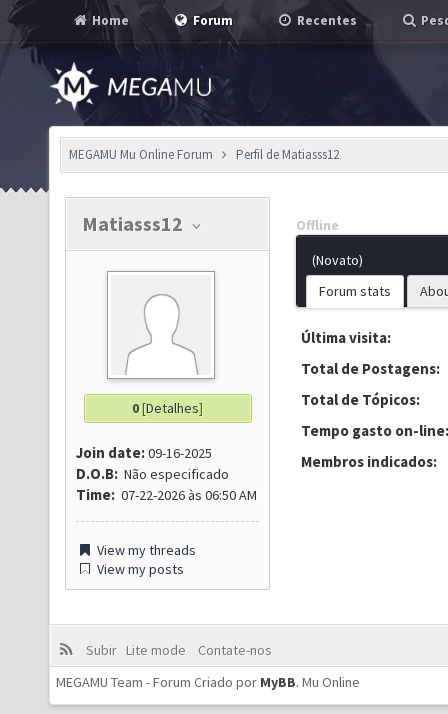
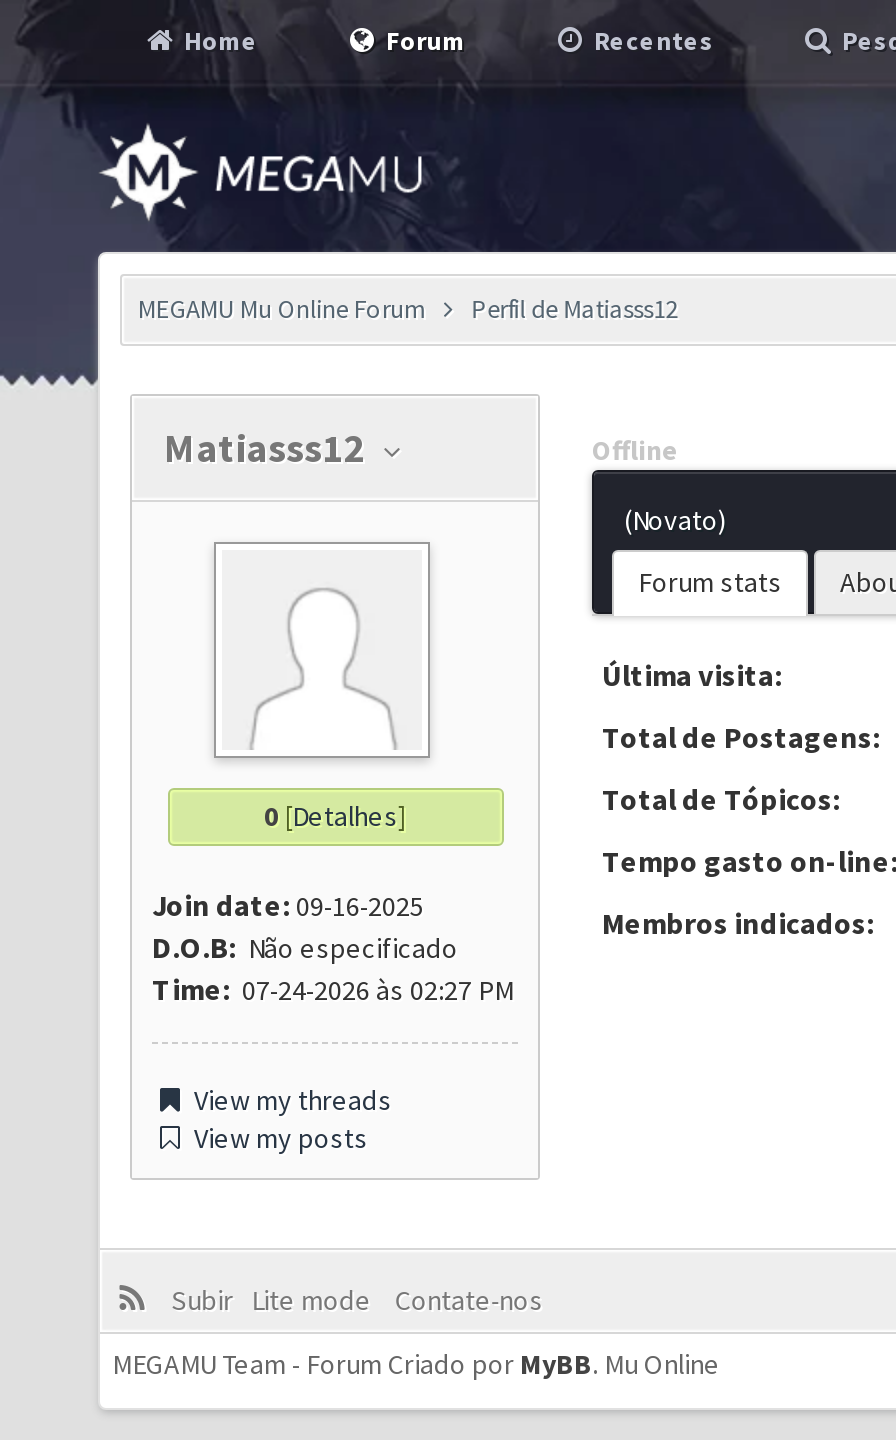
[76,485,257,504] Time: 07-22-2026 às 06:50 AM -> [152,970,514,1008] Time: 07-24-2026 às 02:27 PM

